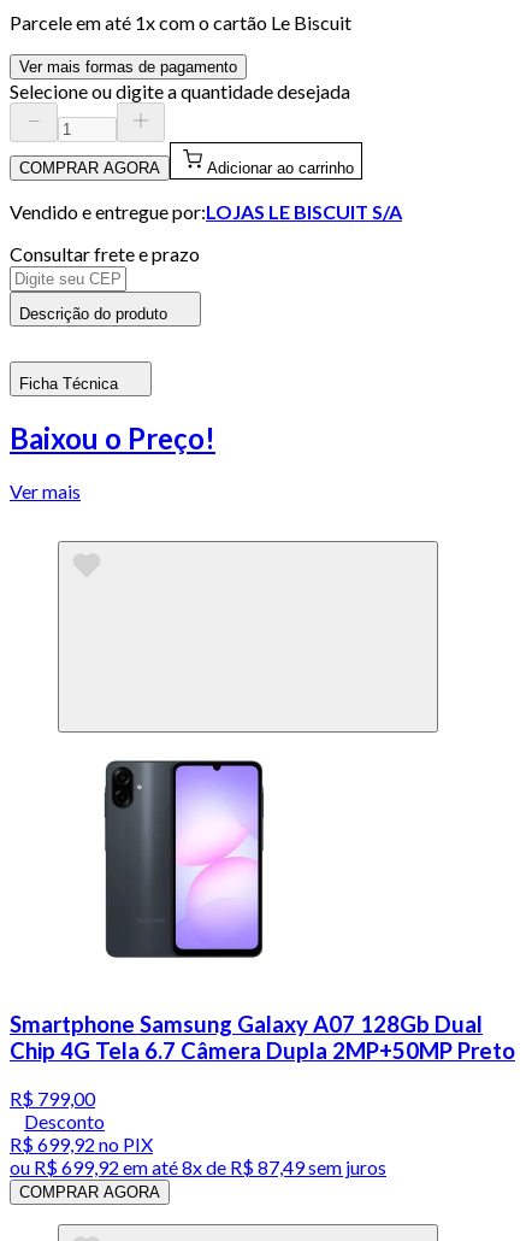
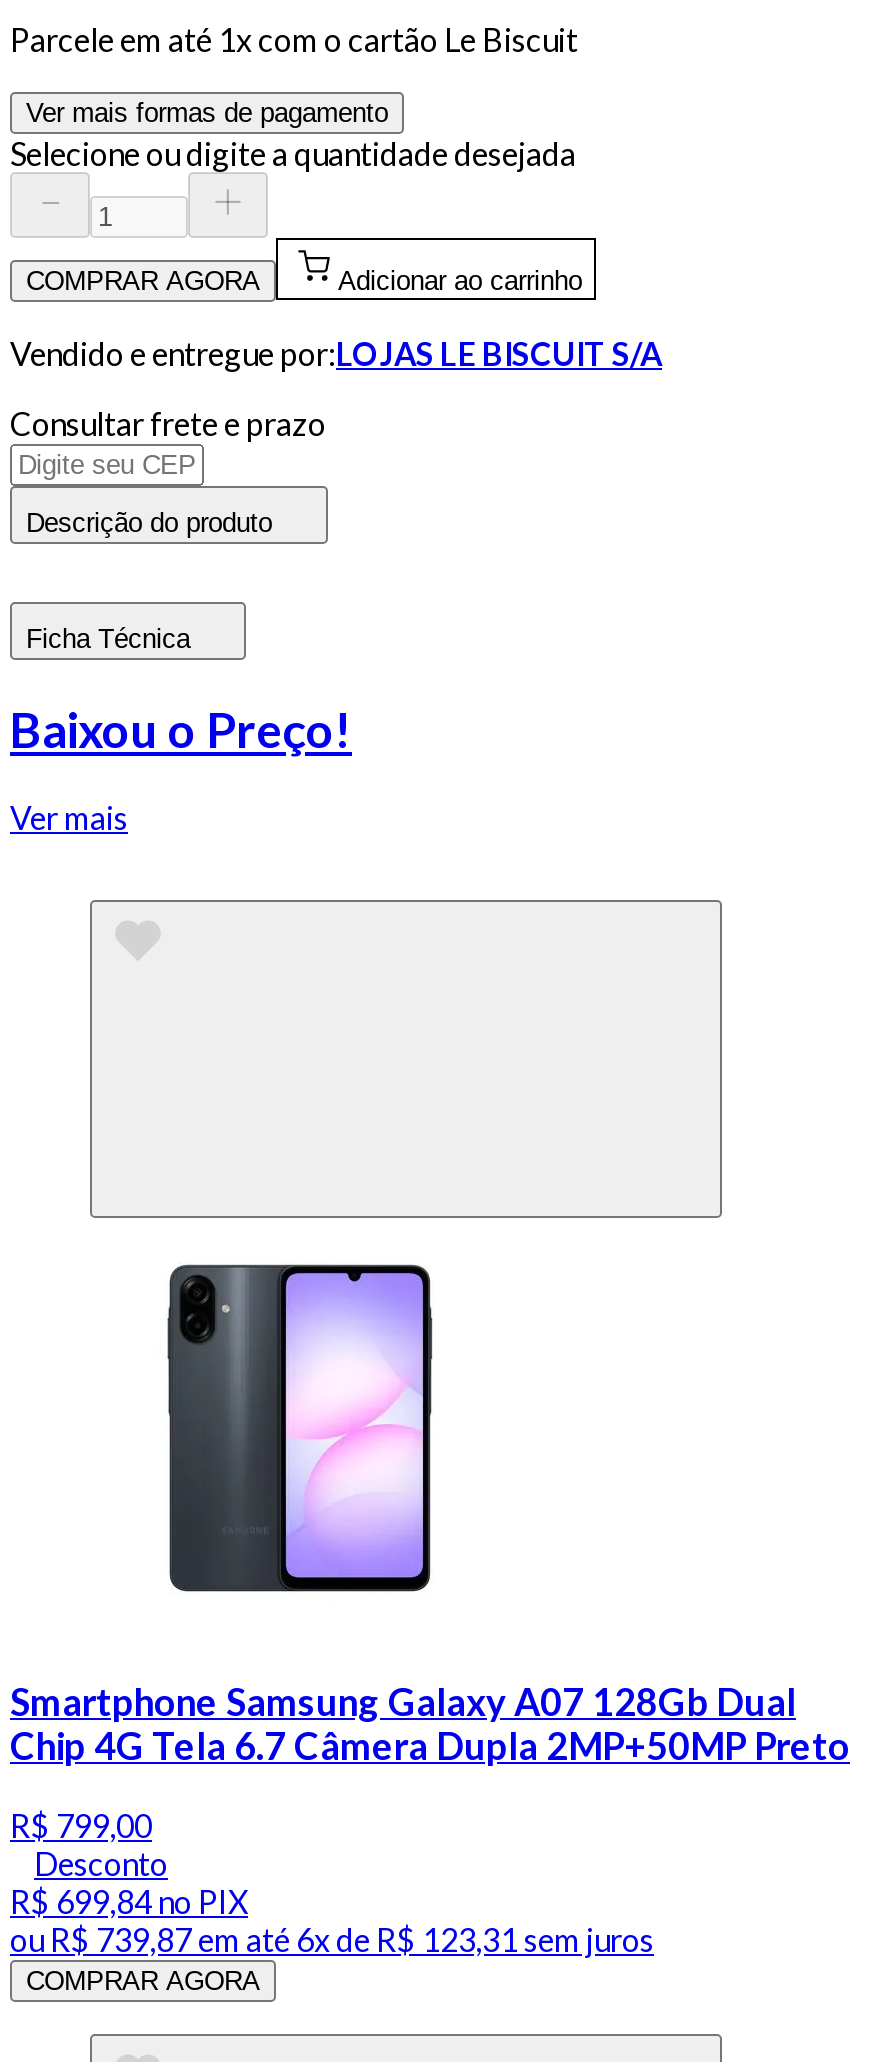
[10,1133,153,1156] R$ 699,92 no PIX -> [10,1882,248,1920] R$ 699,84 no PIX
[10,1156,386,1178] ou R$ 699,92 em até 8x de R$ 87,49 sem juros -> [10,1920,654,1958] ou R$ 739,87 em até 6x de R$ 123,31 sem juros

